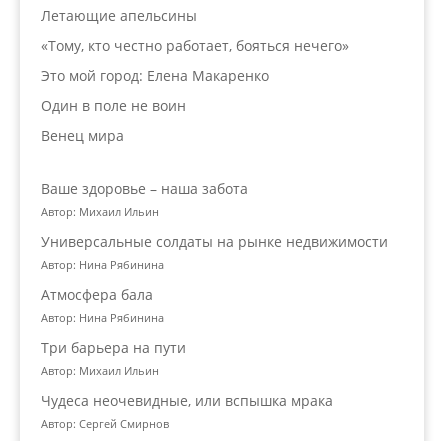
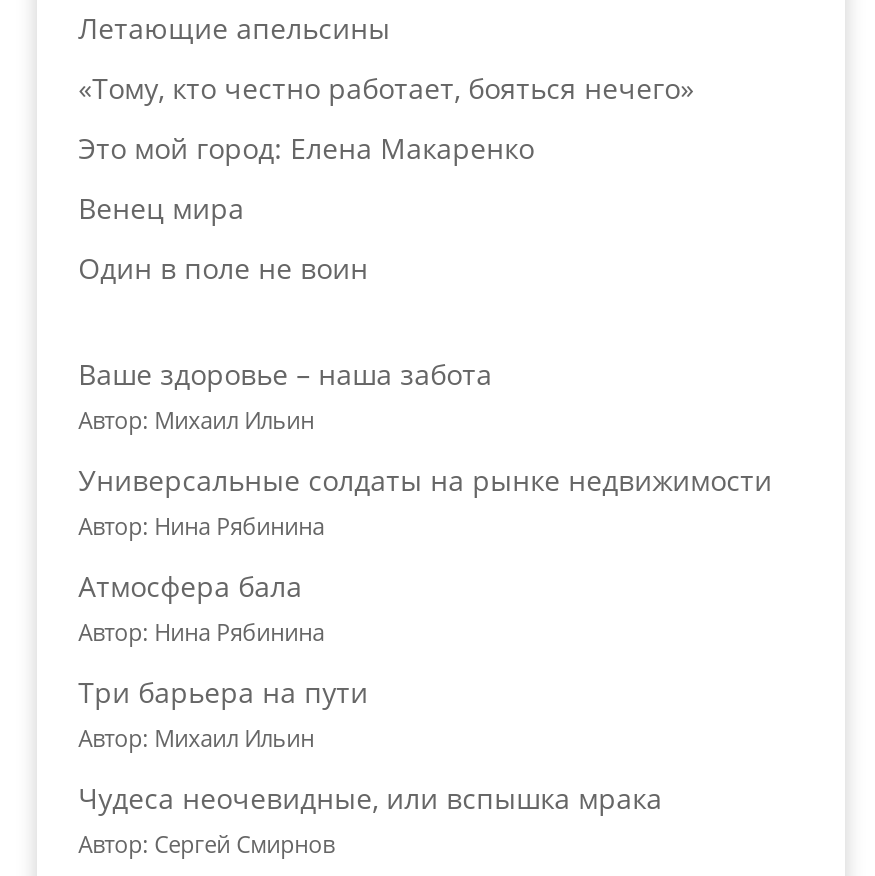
moved [41,96,186,115] -> [78,249,368,287]: Один в поле не воин
moved [41,126,124,145] -> [78,189,244,227]: Венец мира

